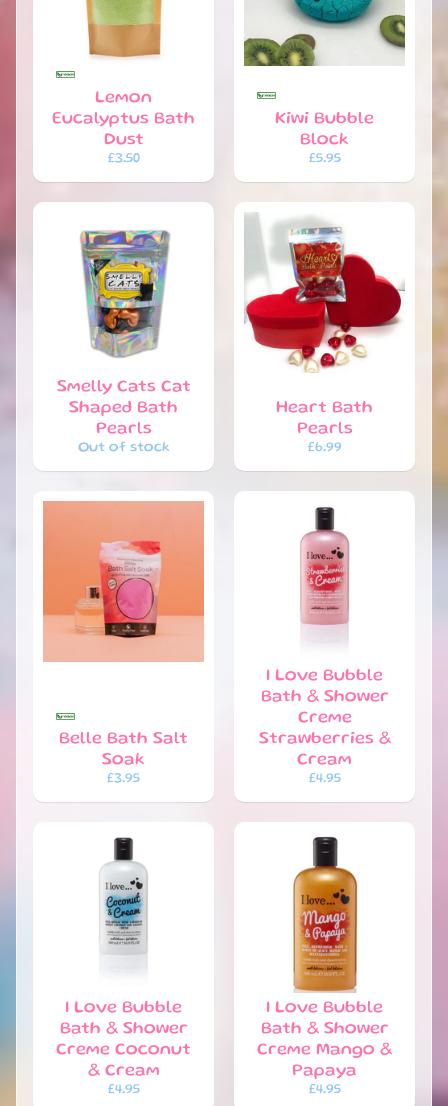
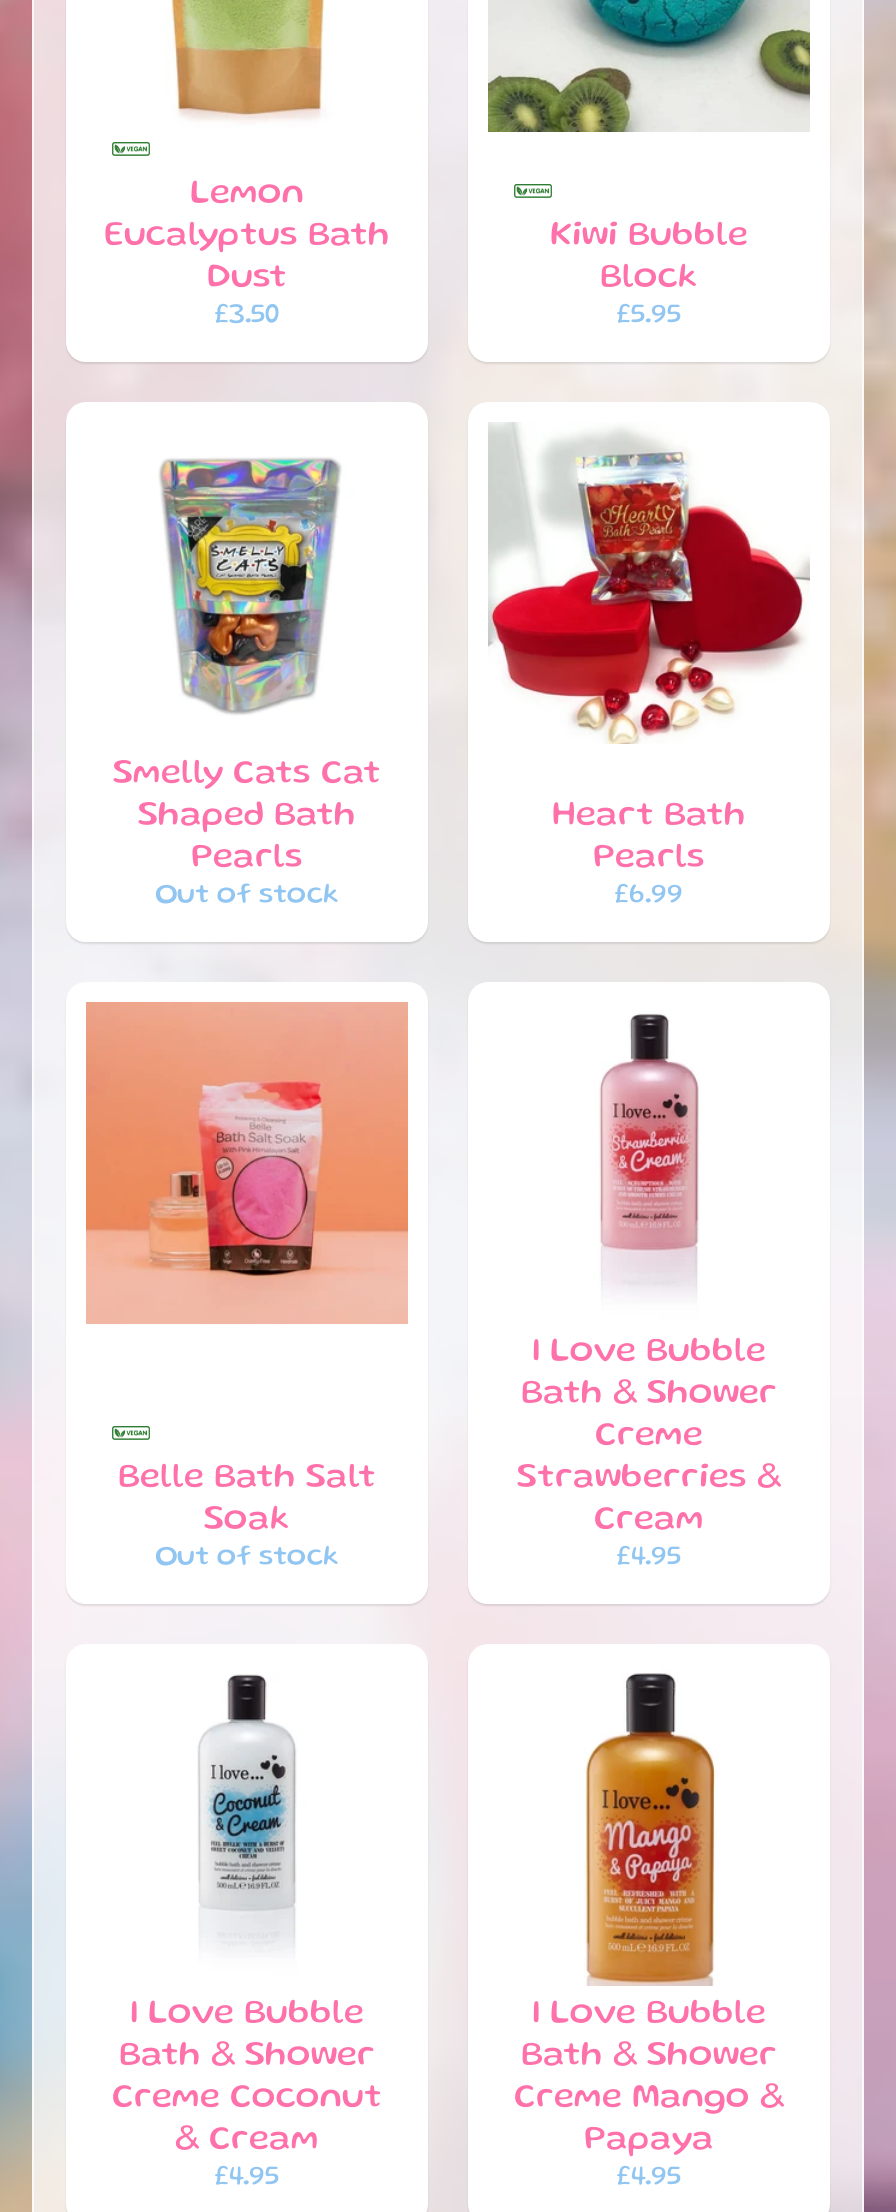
[107,773,140,785] £3.95 -> [155,1546,339,1570] Out of stock

